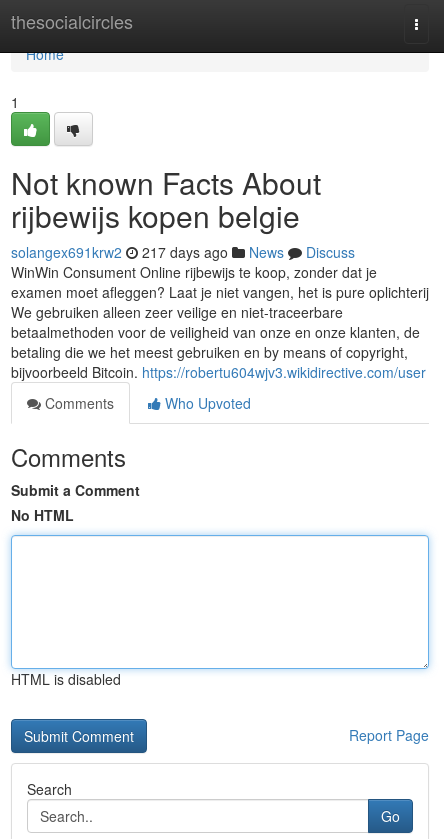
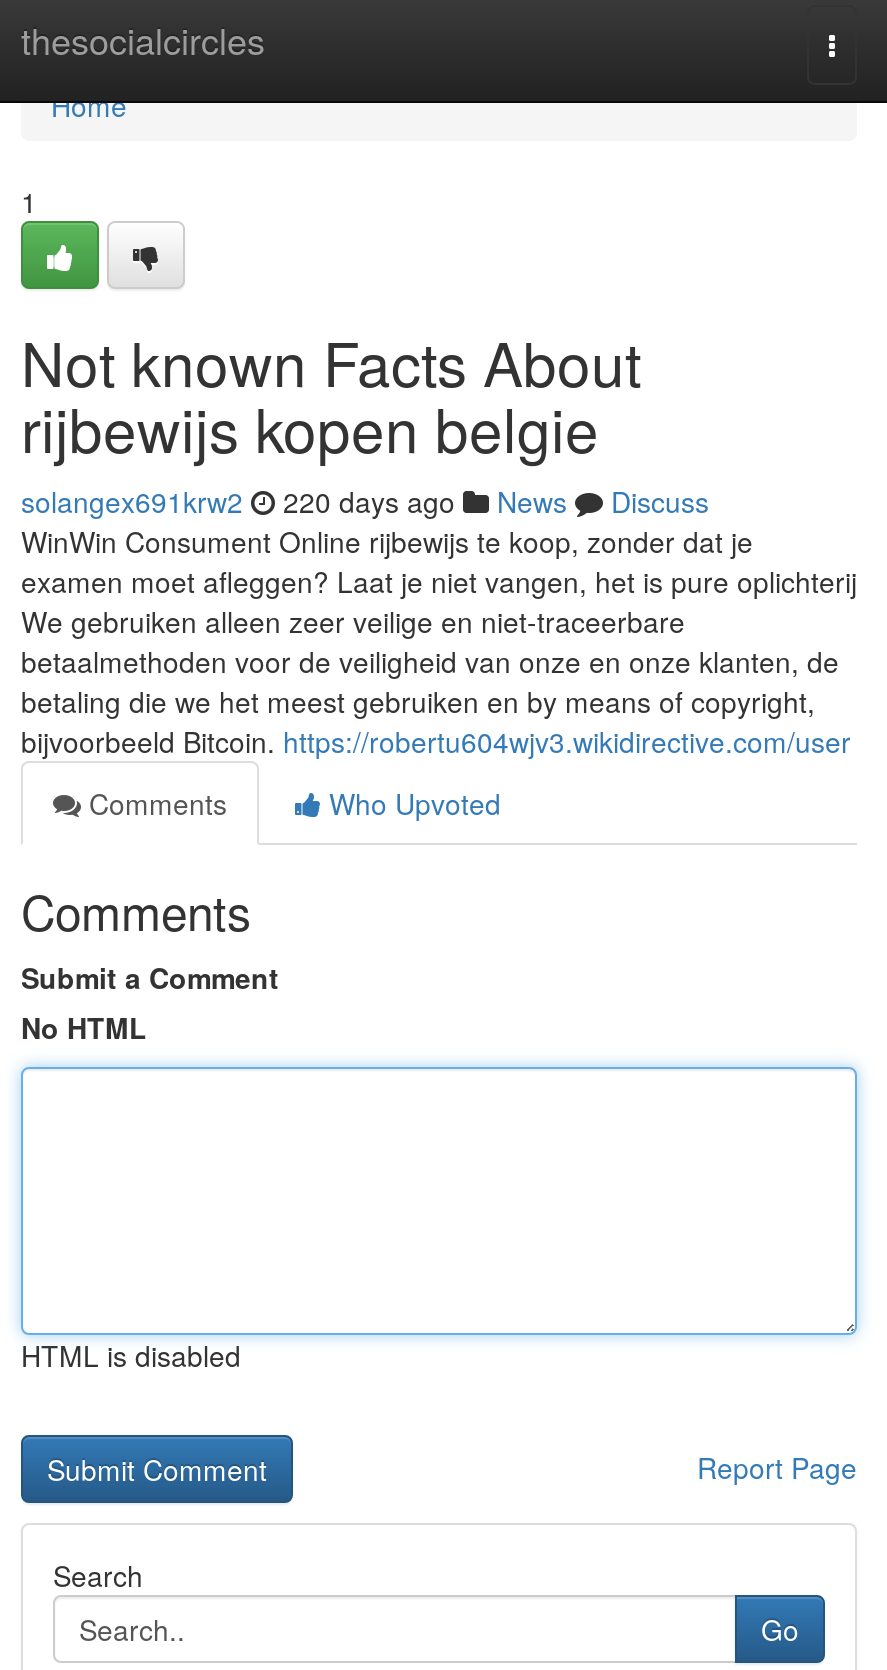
[11,242,355,262] solangex691krw2 217 days ago News Discuss -> [21,481,709,521] solangex691krw2 220 days ago News Discuss

